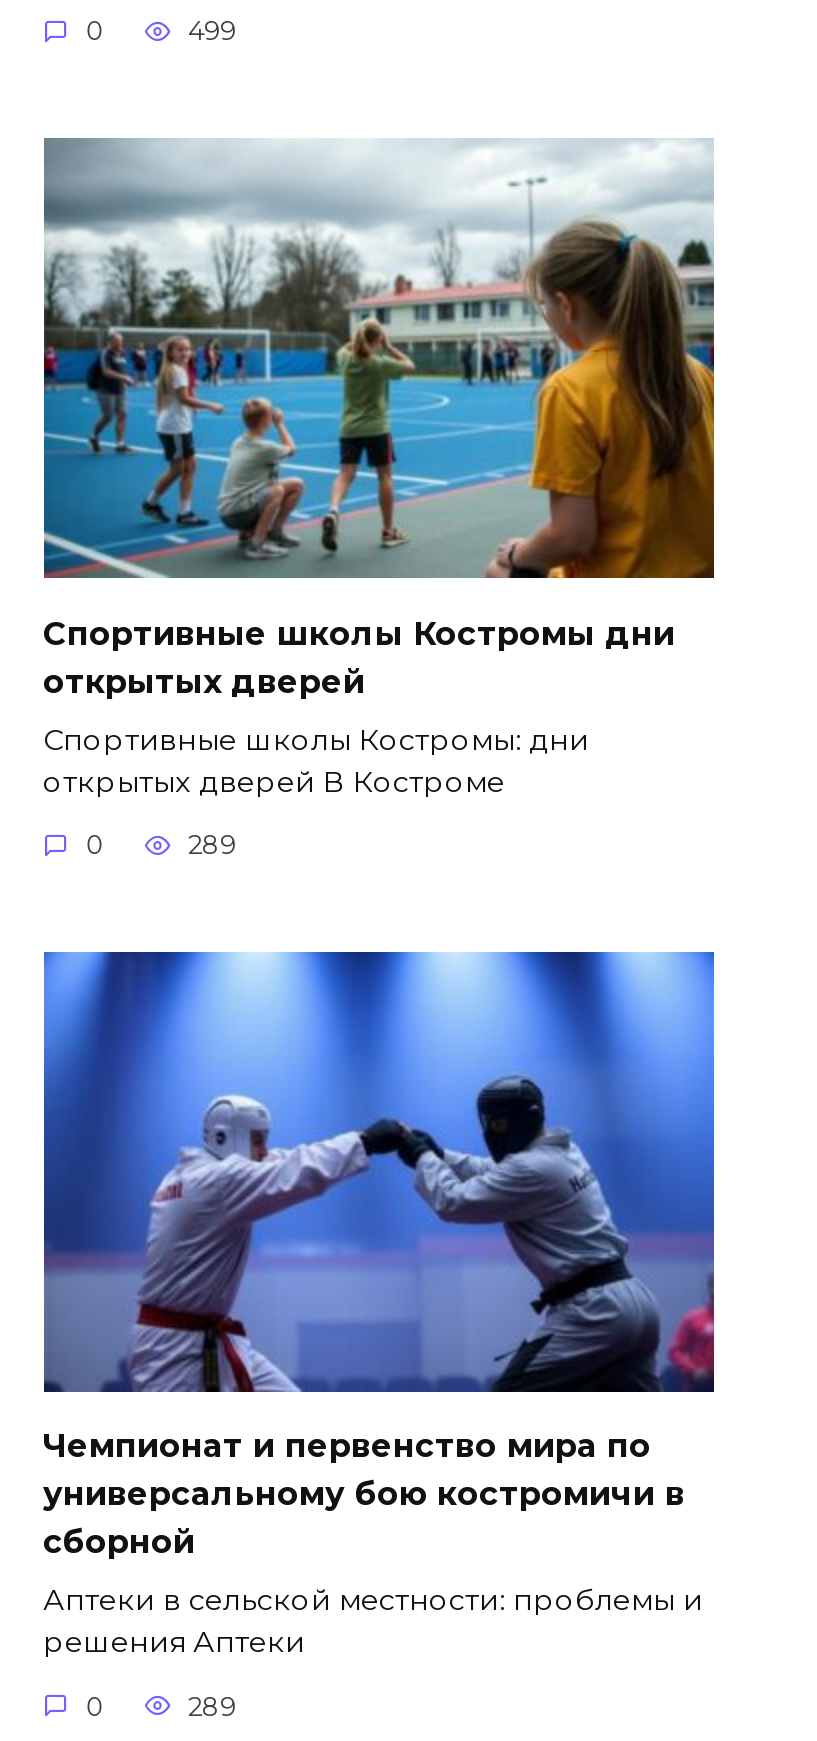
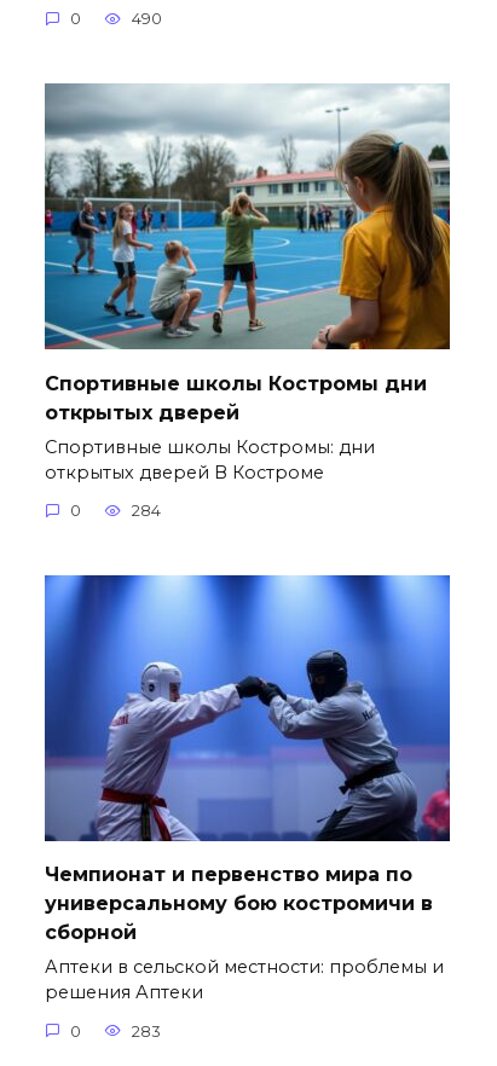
[188,17,236,47] 499 -> [132,10,162,28] 490
[188,830,236,860] 289 -> [132,502,161,520] 284
[188,1692,236,1722] 289 -> [132,1022,161,1040] 283

